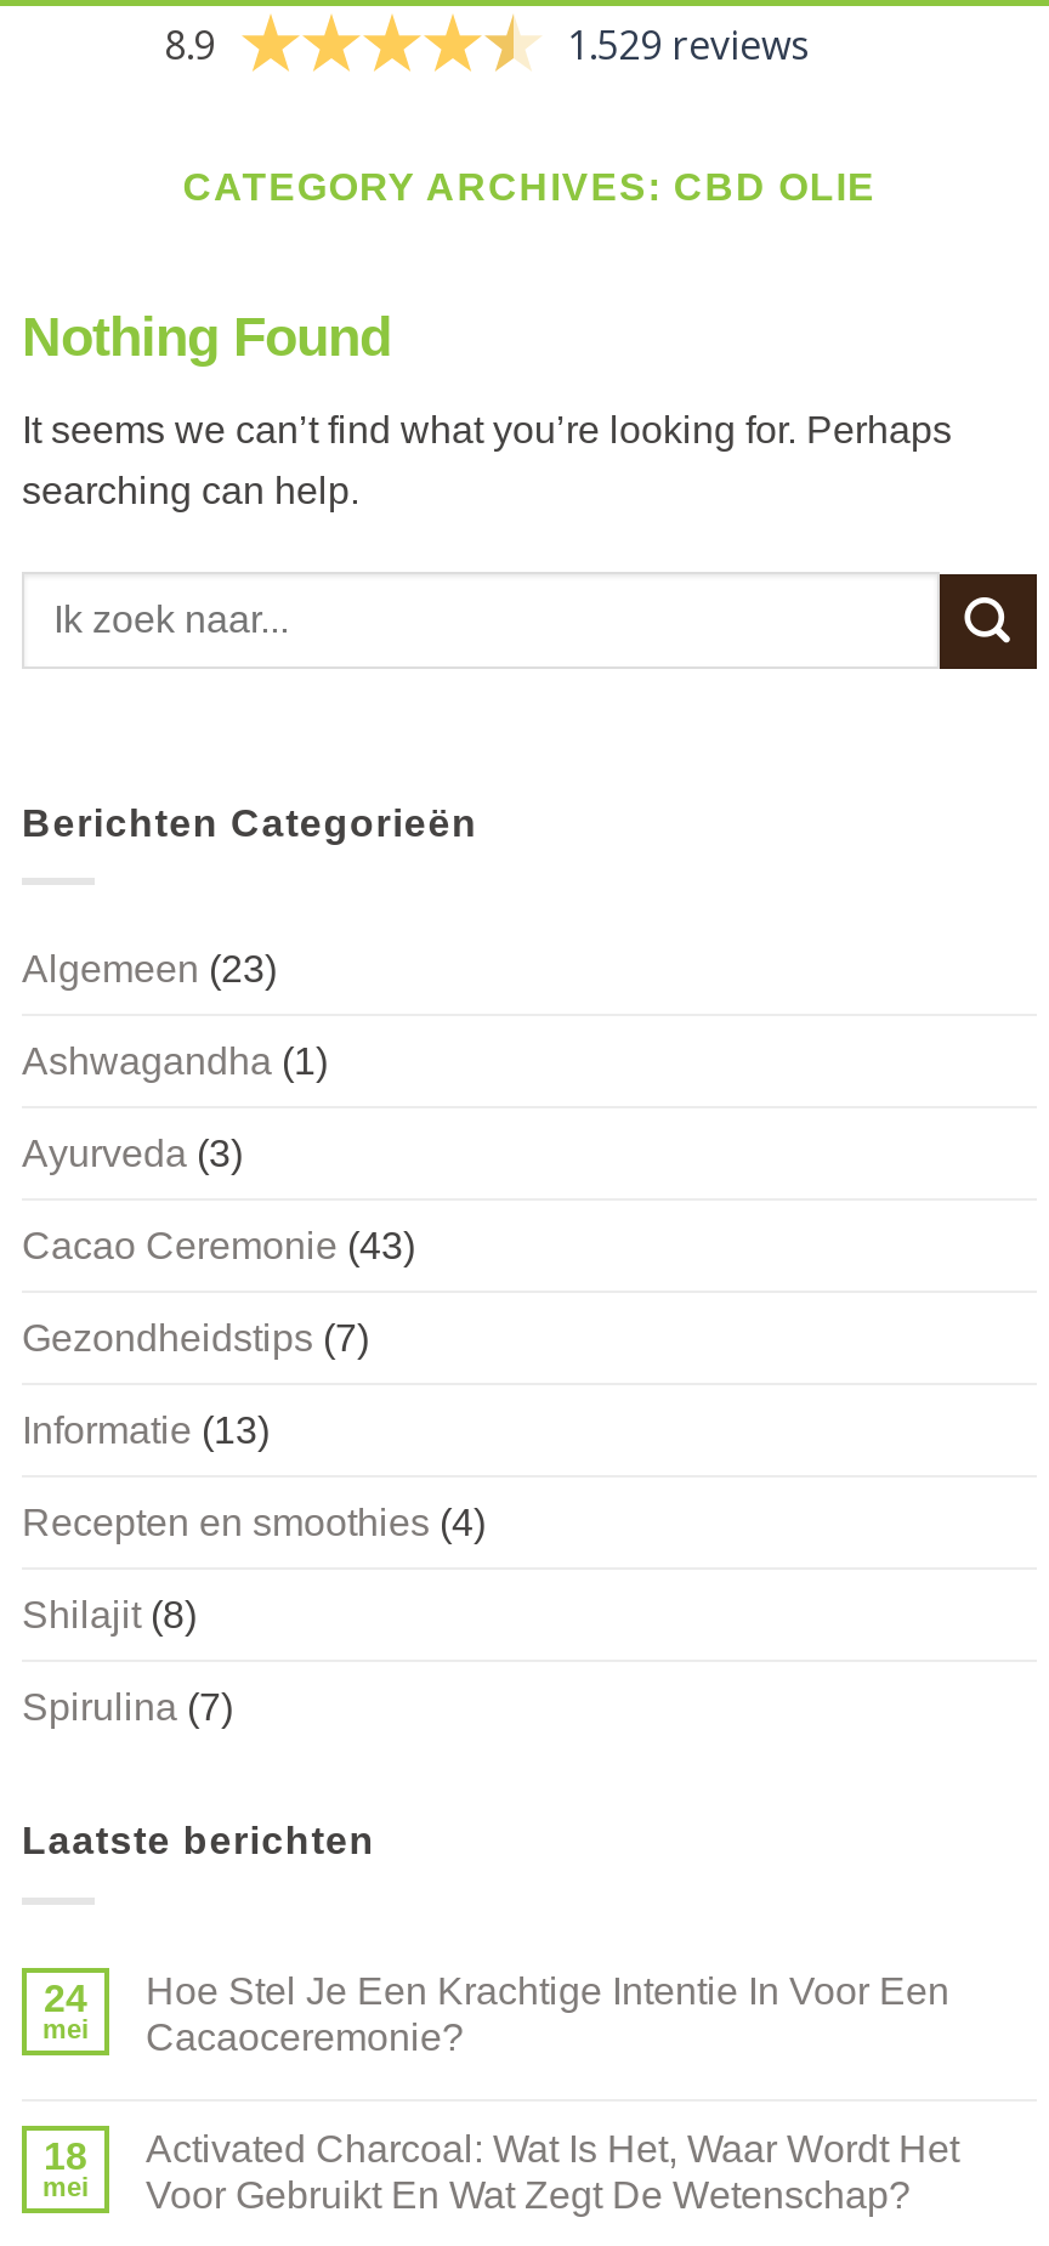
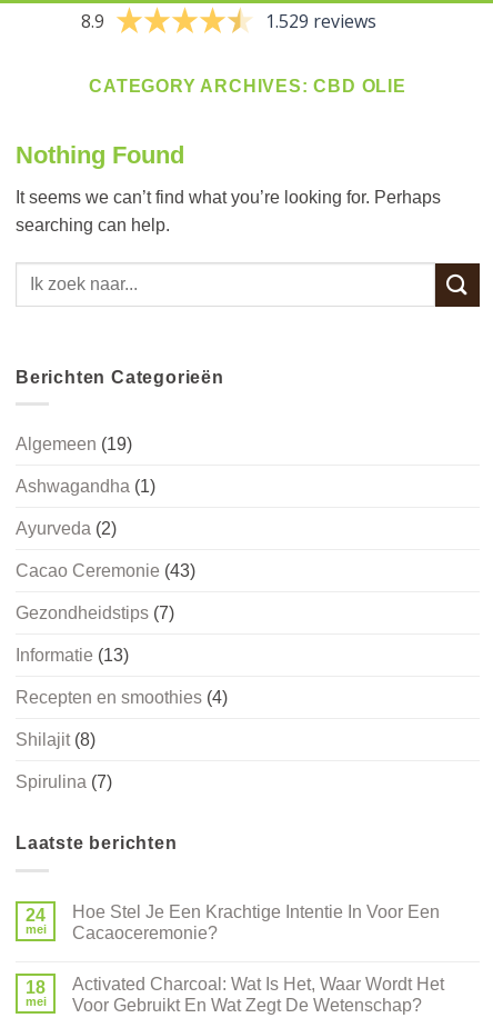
[22,949,277,990] Algemeen (23) -> [16,435,132,454] Algemeen (19)
[22,1134,243,1175] Ayurveda (3) -> [16,519,117,538] Ayurveda (2)

